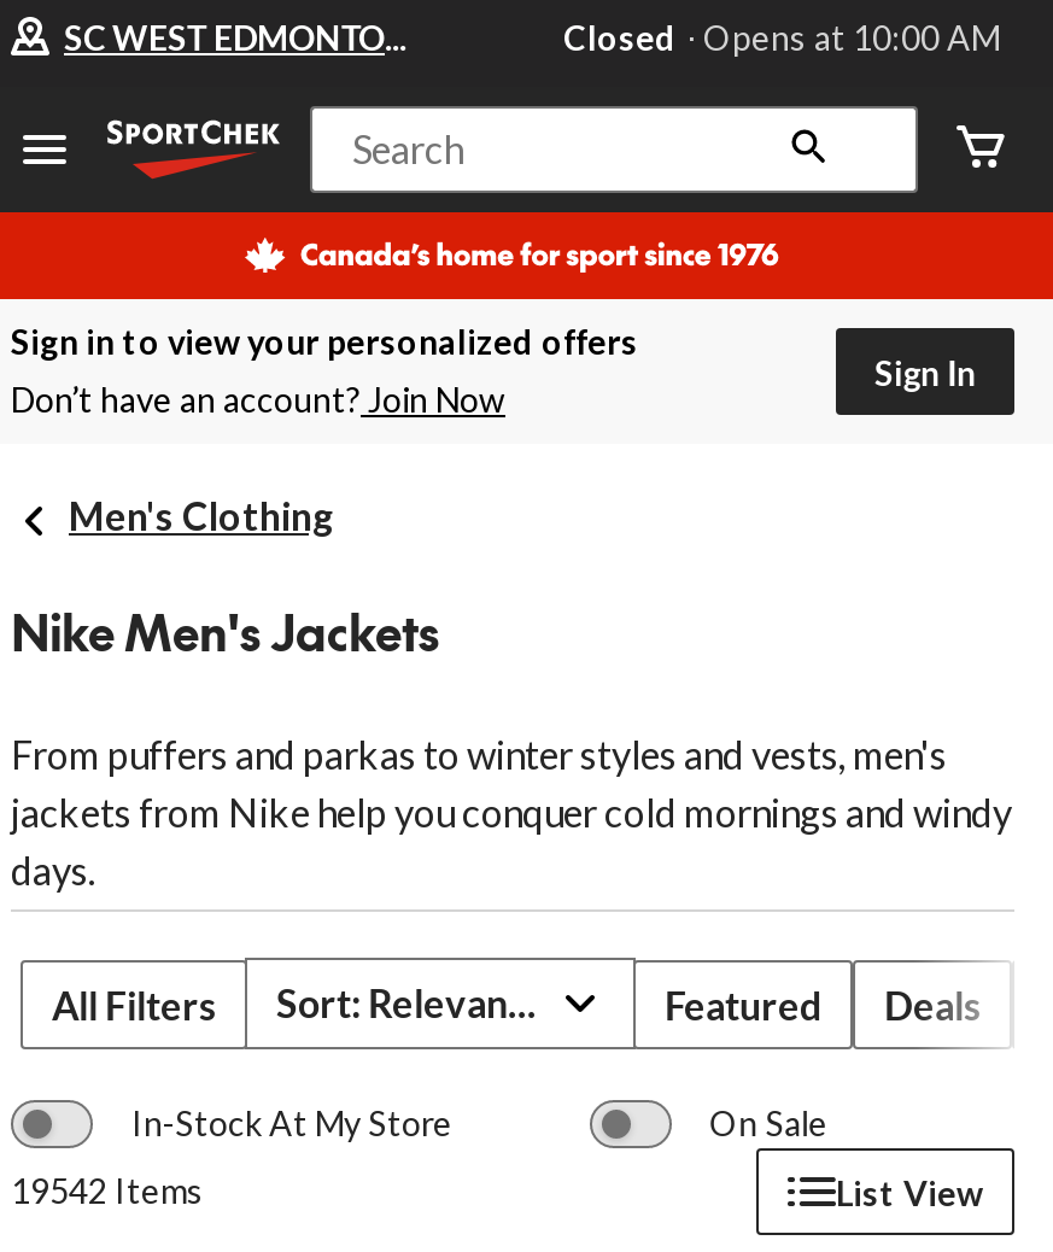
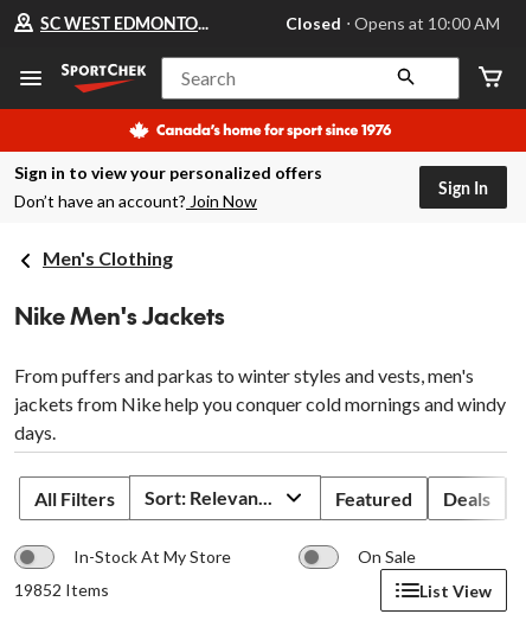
[11,1170,204,1211] 19542 Items -> [14,580,109,600] 19852 Items

